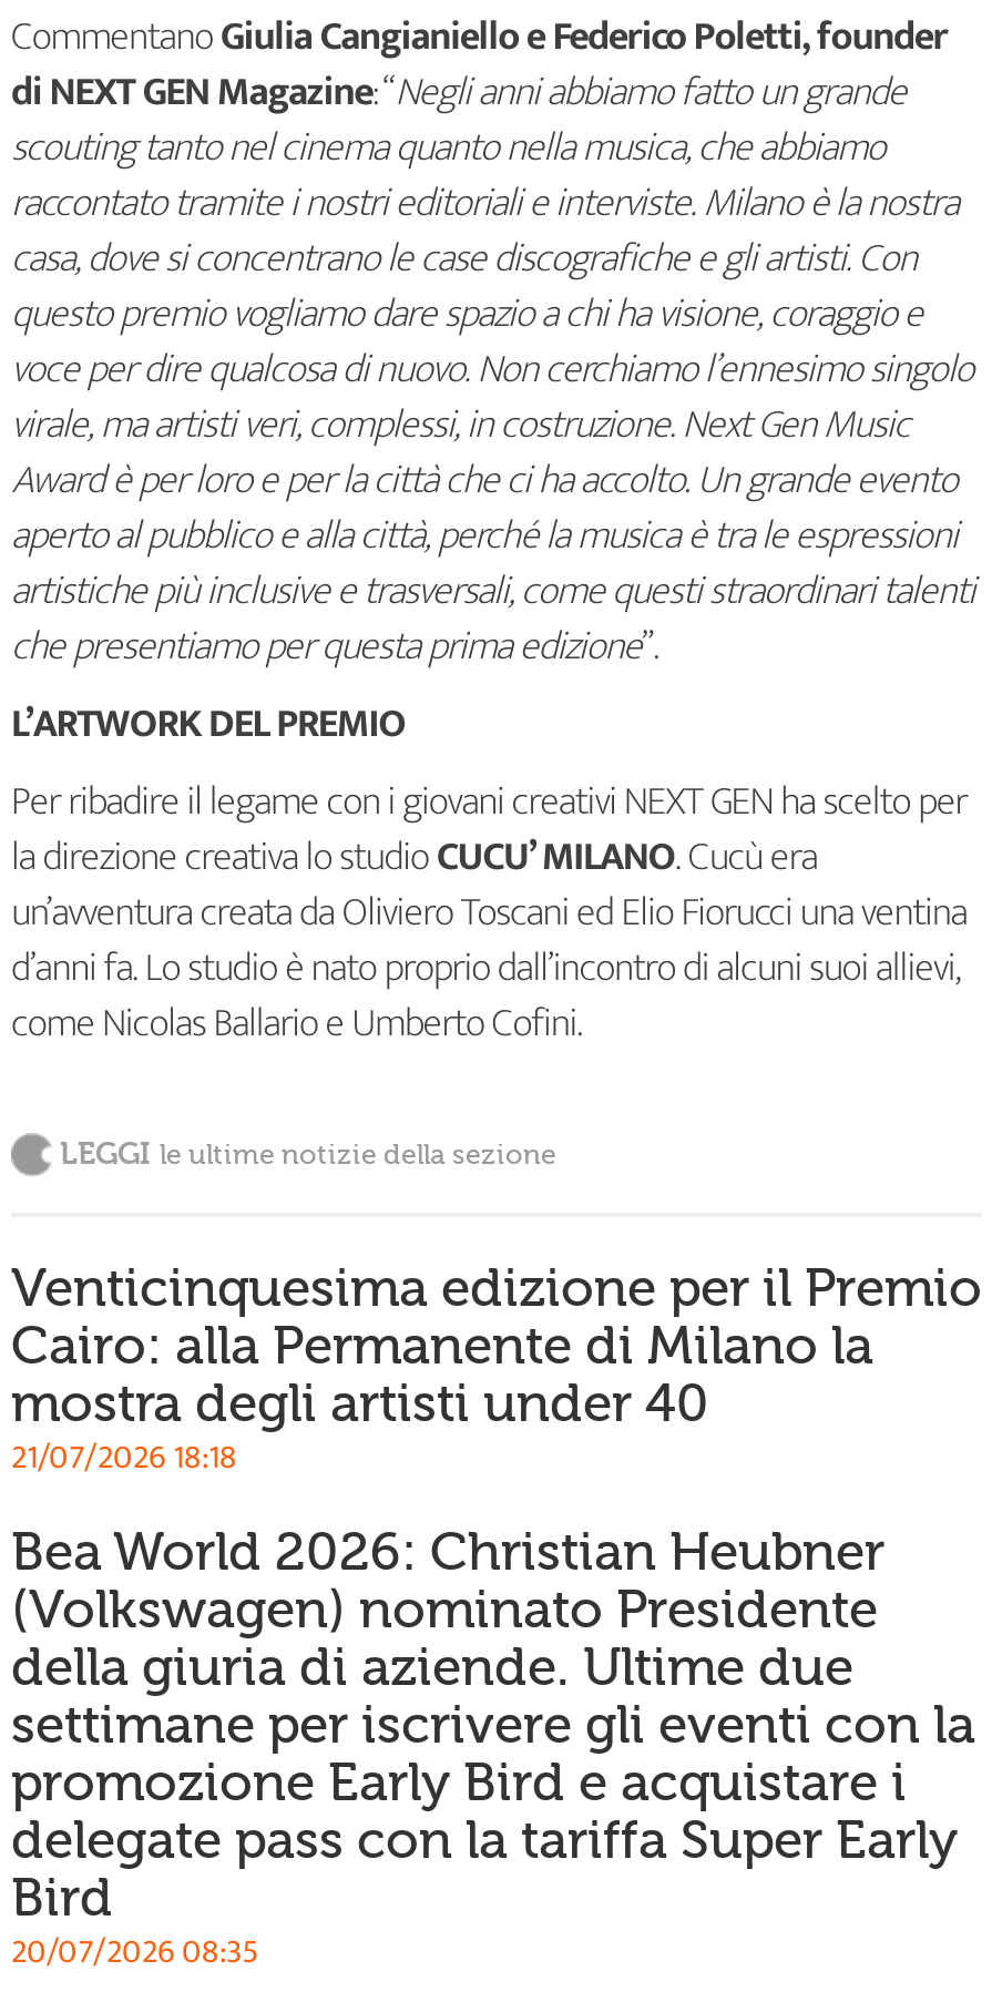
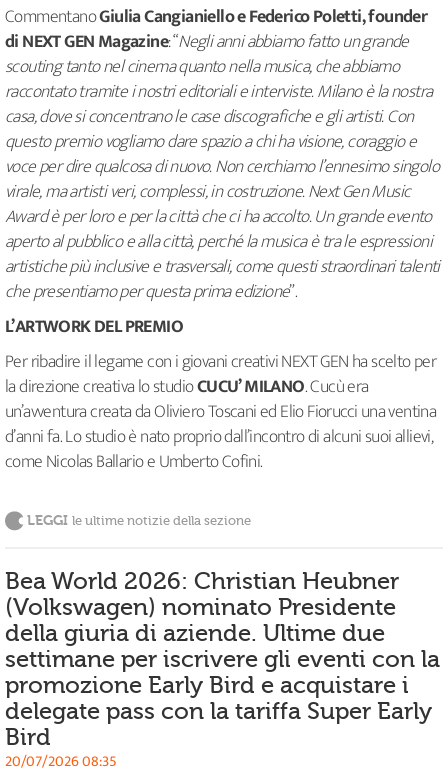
[11,1260,982,1486] Venticinquesima edizione per il Premio | Cairo: alla Permanente di Milano la | mostra degli artisti under 40 | 21/07/2026 18:18 -> none

